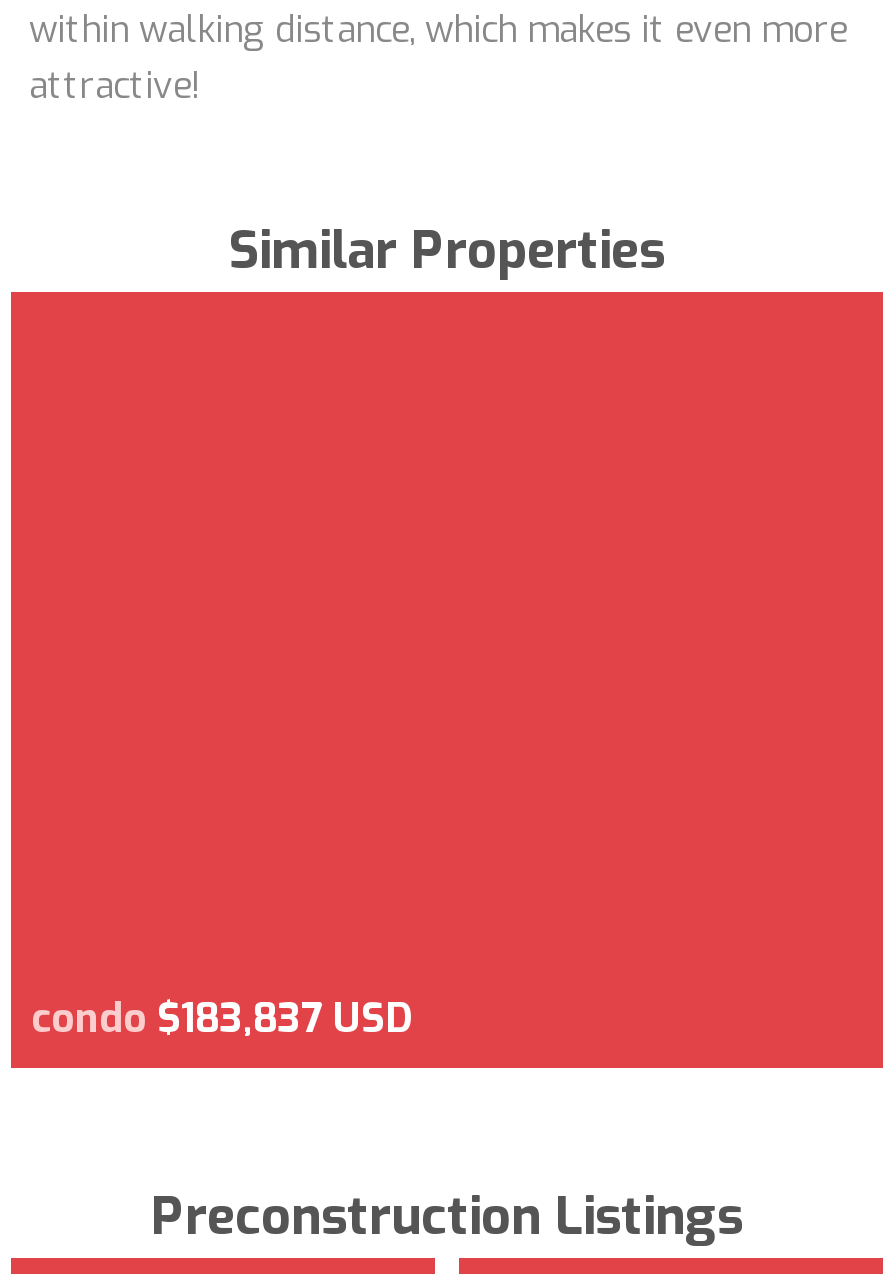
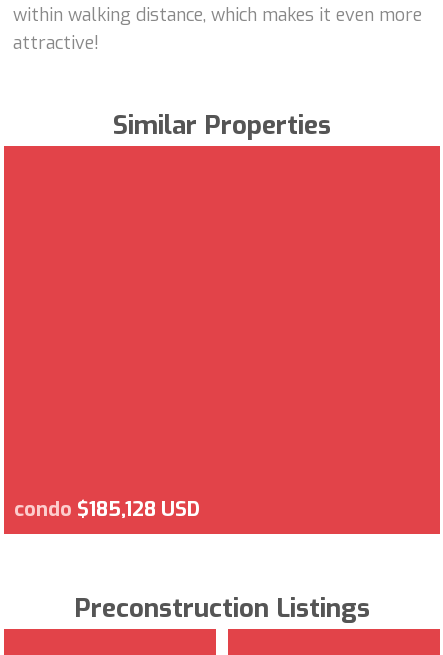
[31,991,411,1045] condo $183,837 USD -> [14,495,200,522] condo $185,128 USD

